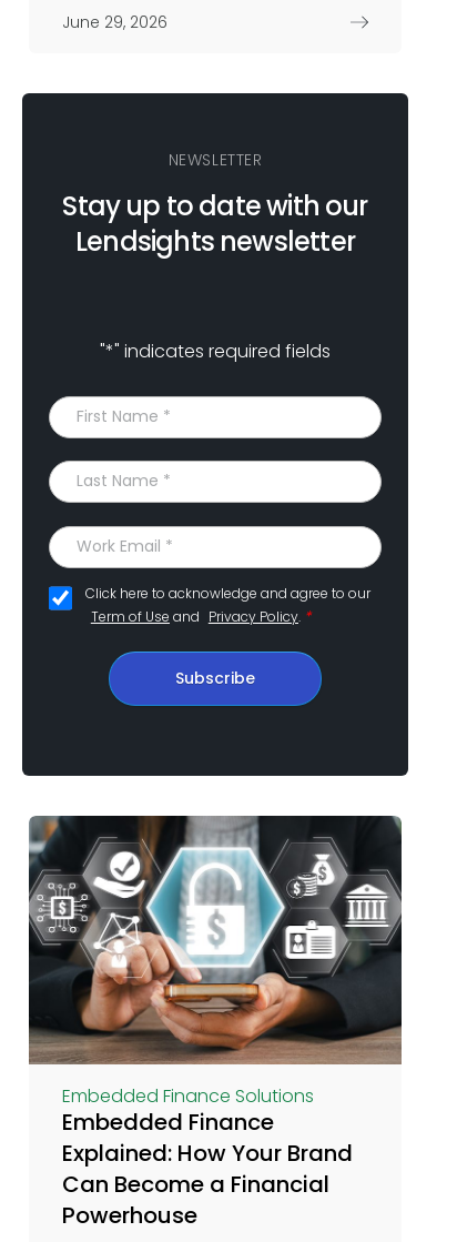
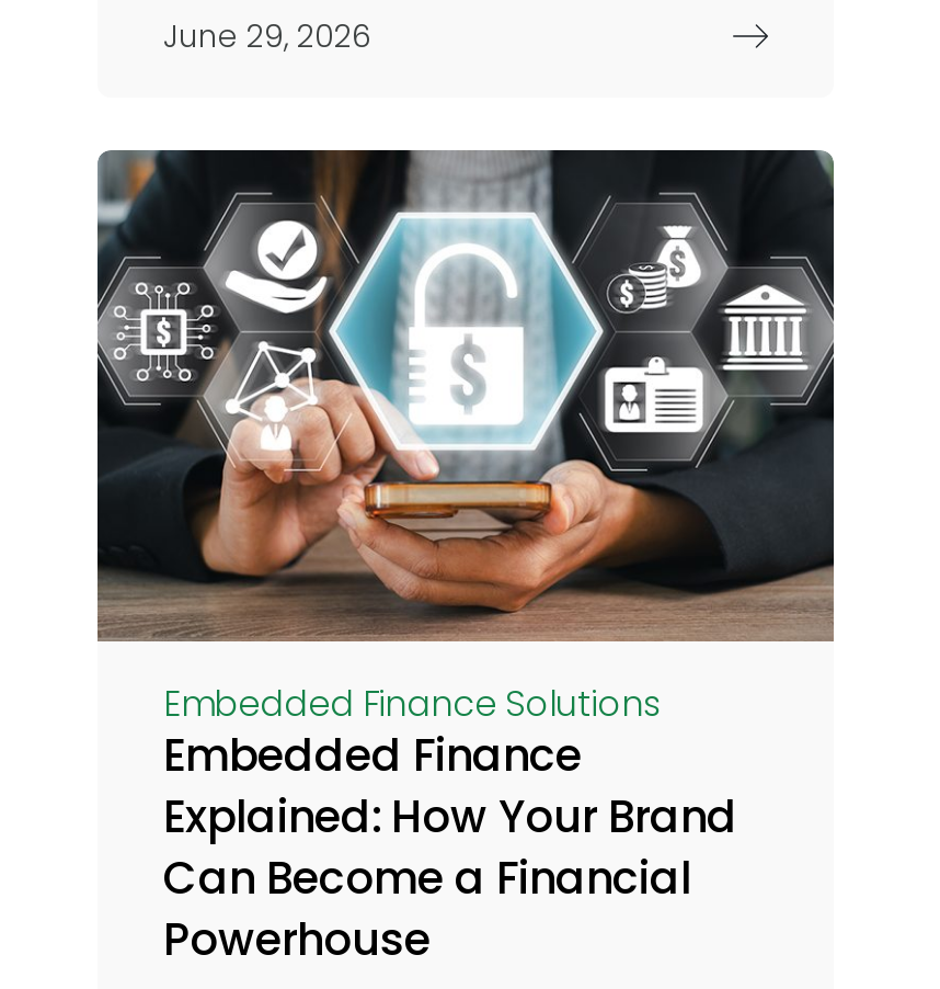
[21,92,409,777] [image] | NEWSLETTER | Stay up to date with our | Lendsights newsletter | "* " indicates required fields -> none
[85,583,370,689] Click here to acknowledge and agree to our | Term of Use and Privacy Policy. * | Subscribe -> none

